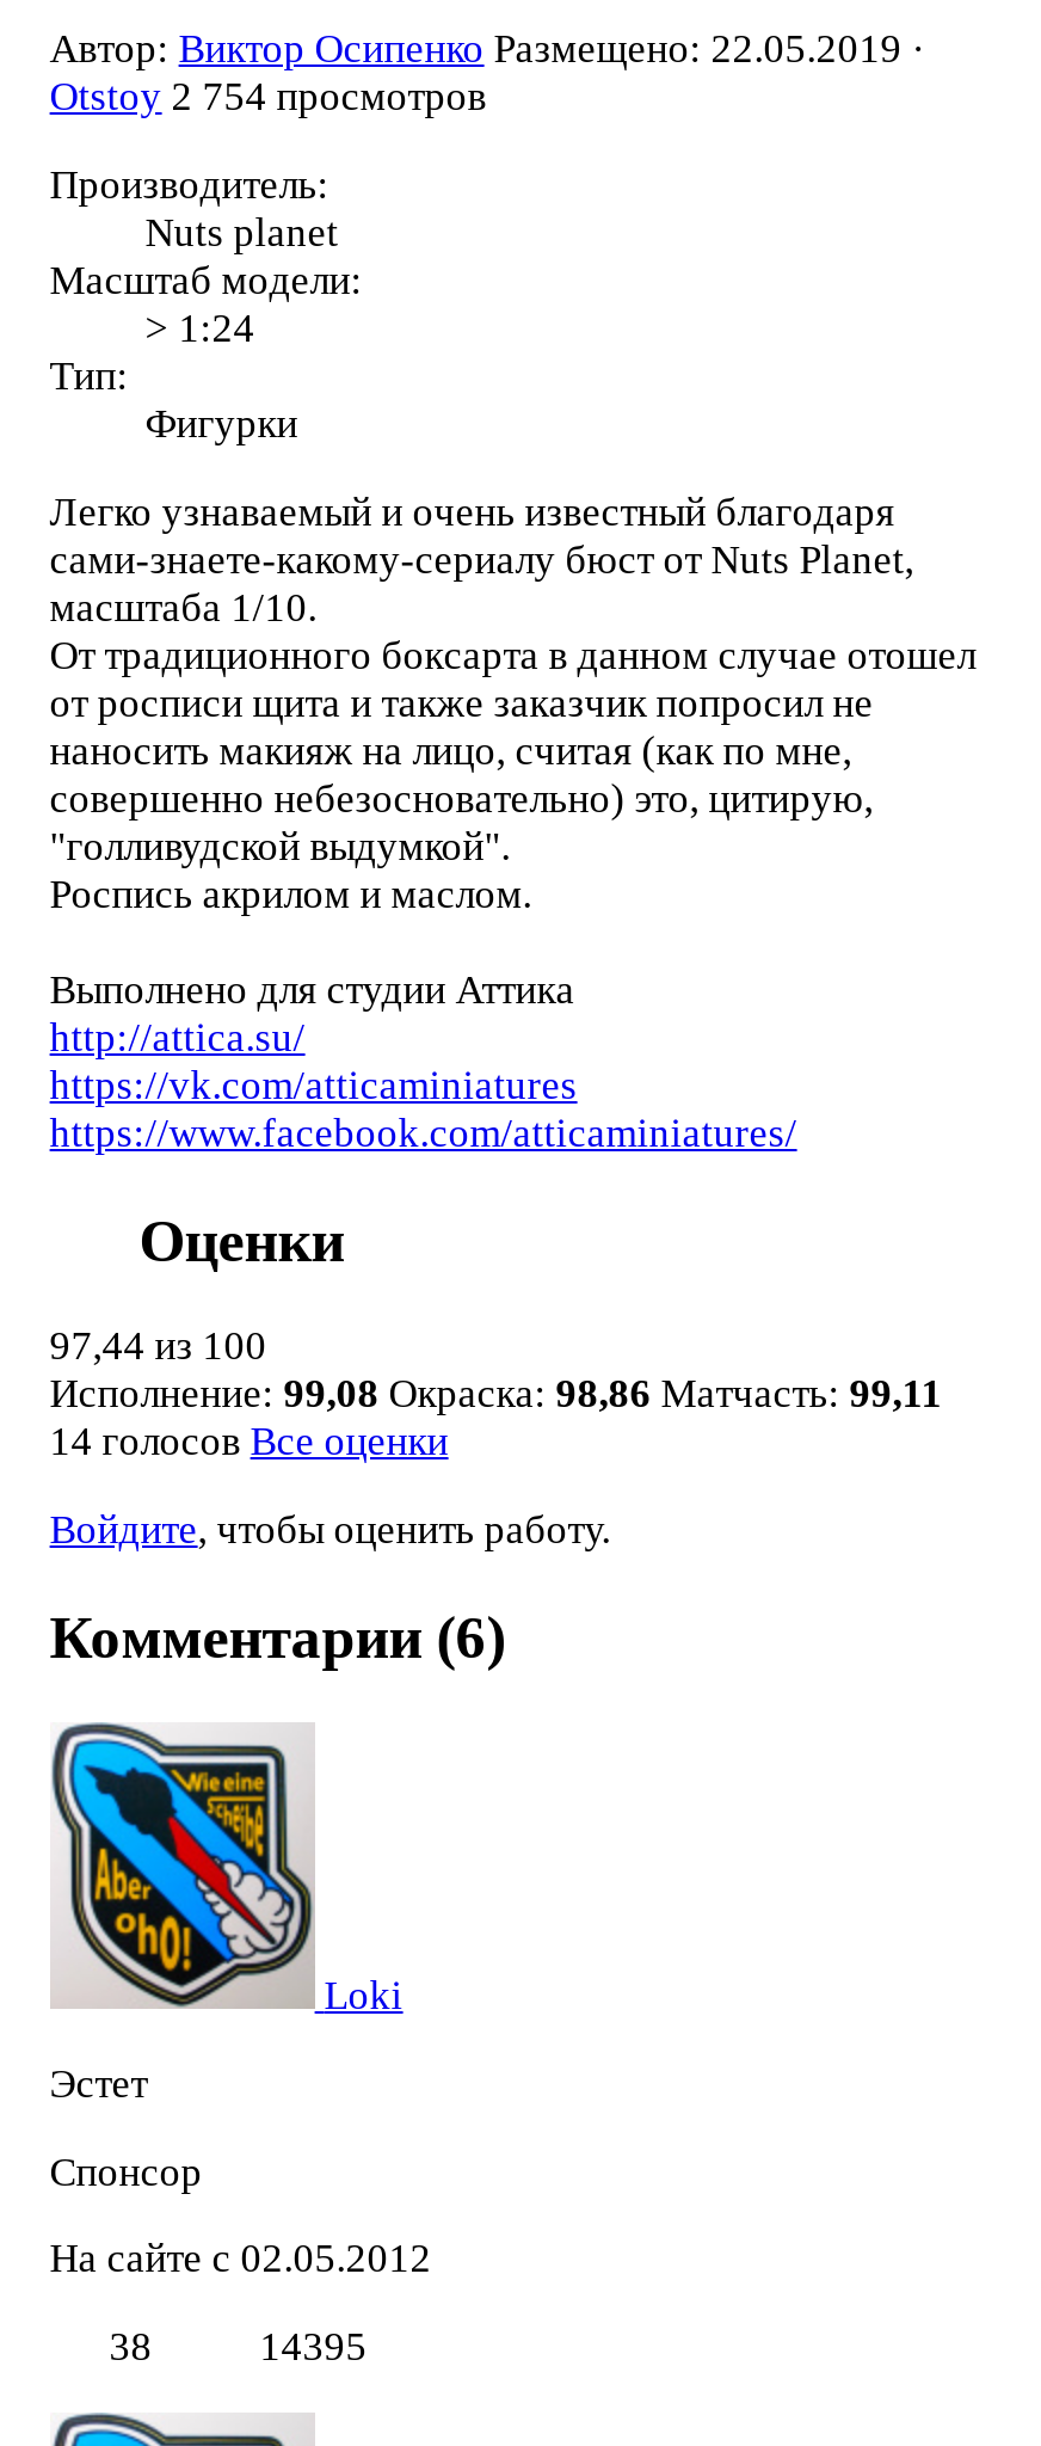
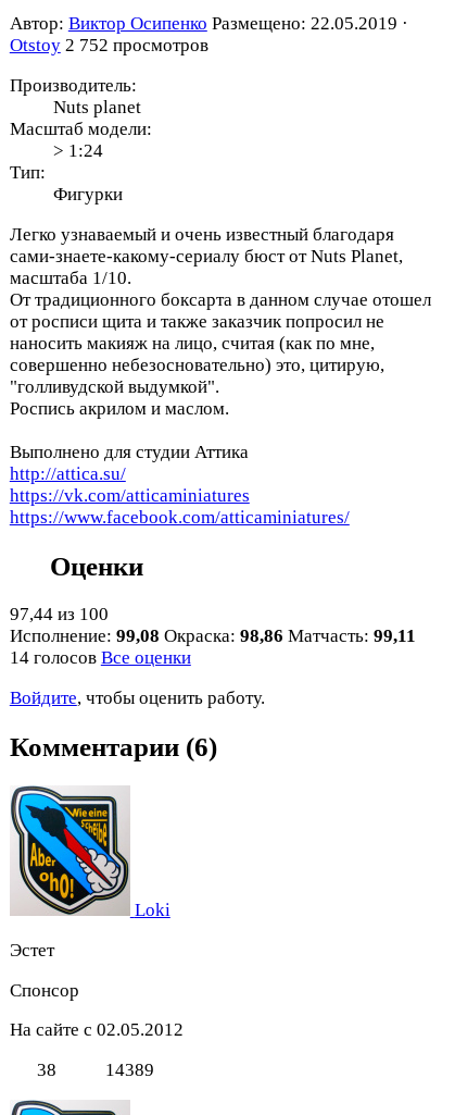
[50,74,487,119] Otstoy 2 754 просмотров -> [10,35,208,55] Otstoy 2 752 просмотров
[100,2325,367,2370] 38 14395 -> [32,1060,154,1080] 38 14389

